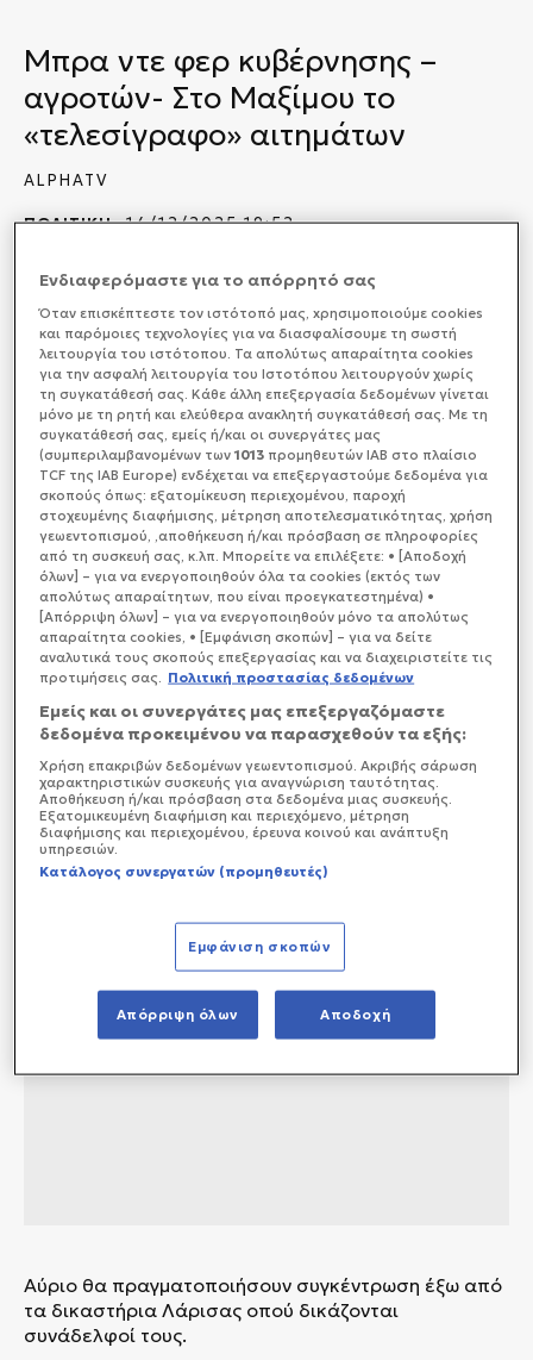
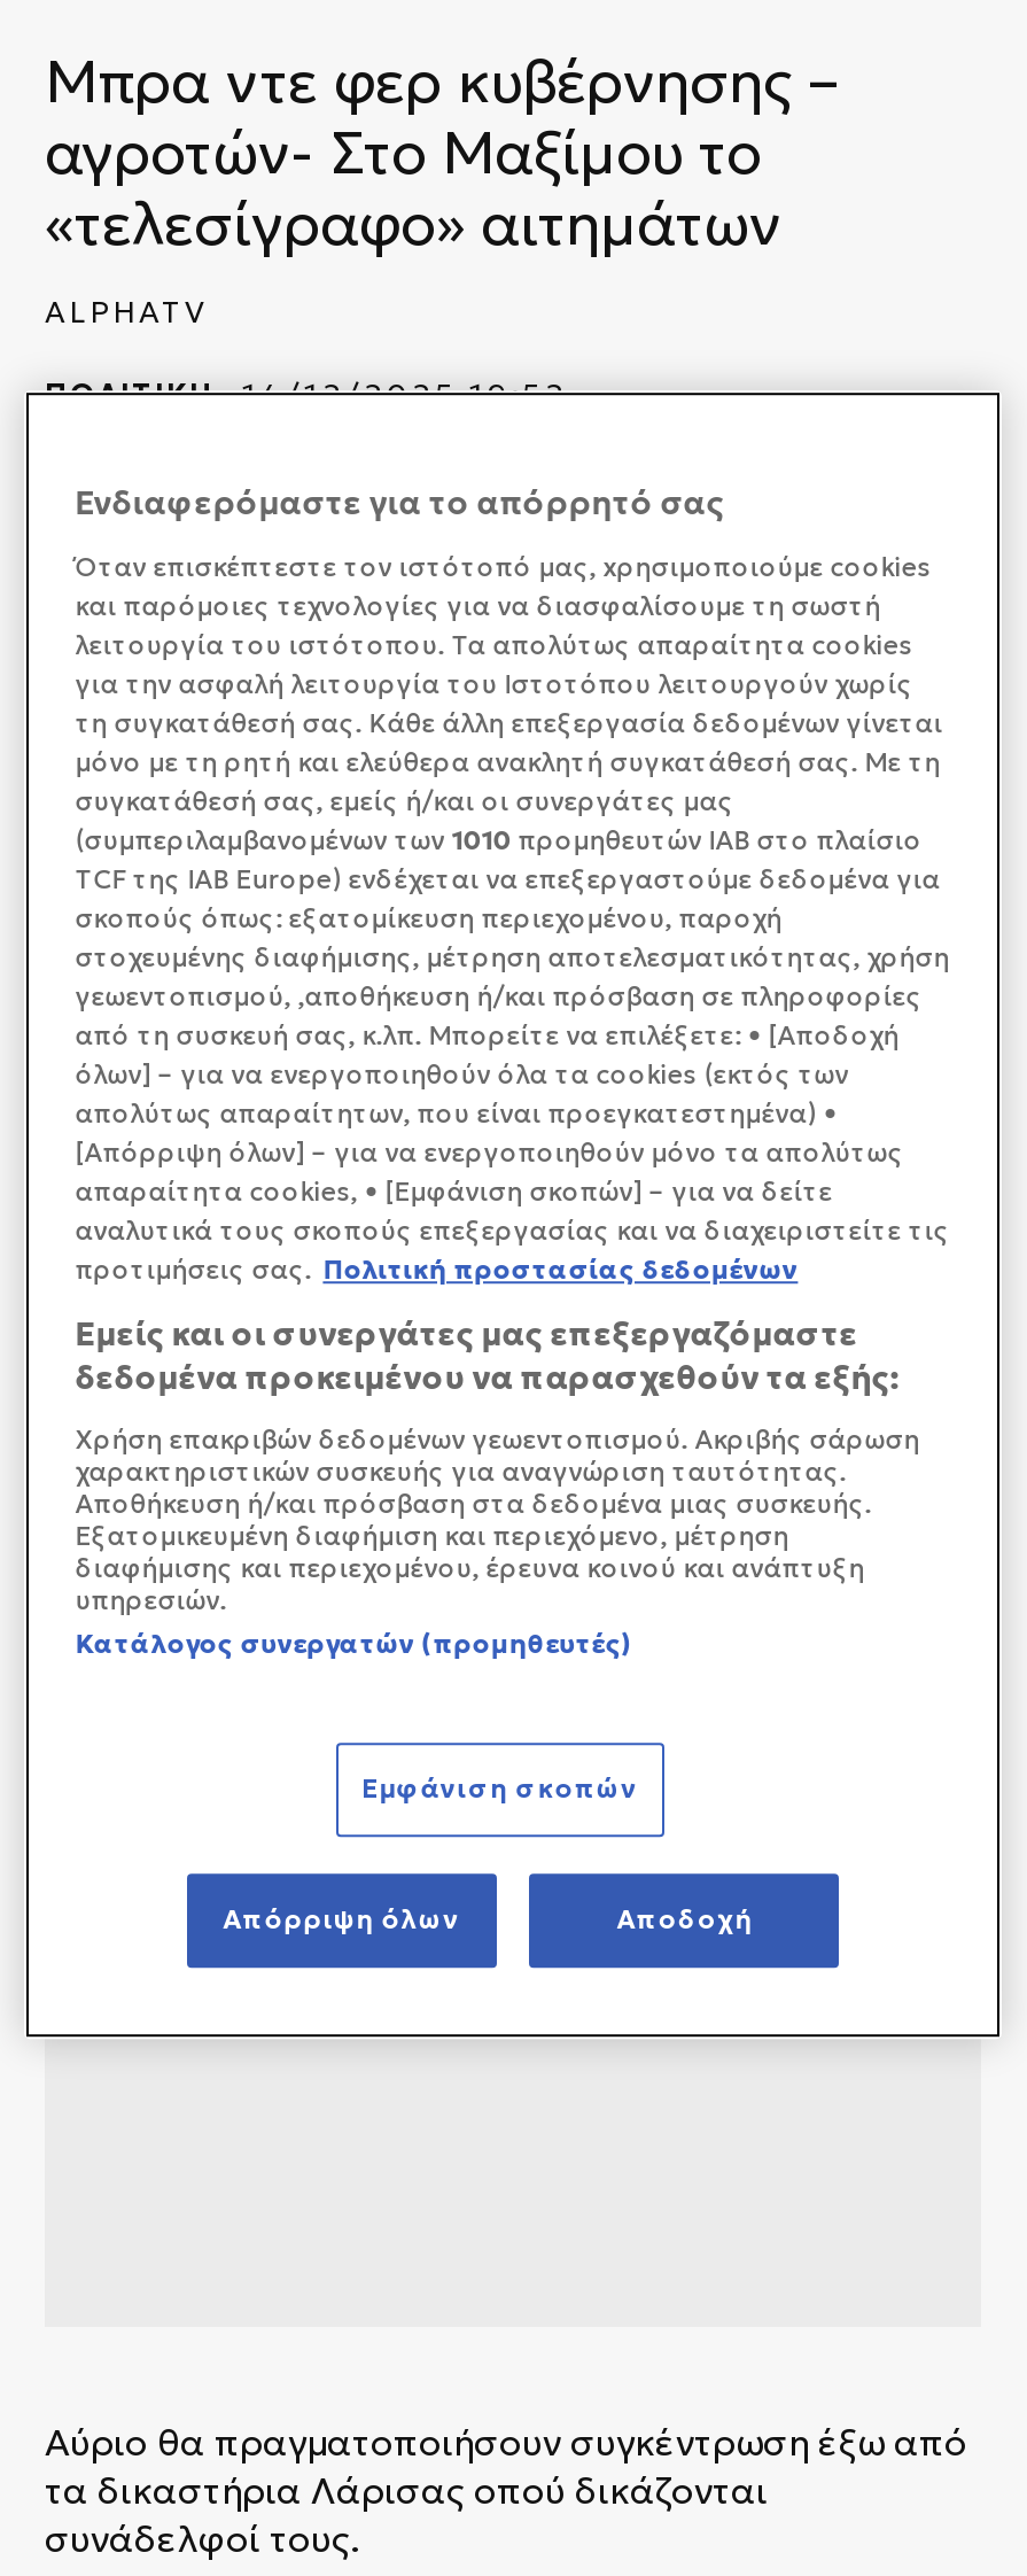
[39,446,477,463] (συμπεριλαμβανομένων των 1013 προμηθευτών IAB στο πλαίσιο -> [75,824,922,856] (συμπεριλαμβανομένων των 1010 προμηθευτών IAB στο πλαίσιο

